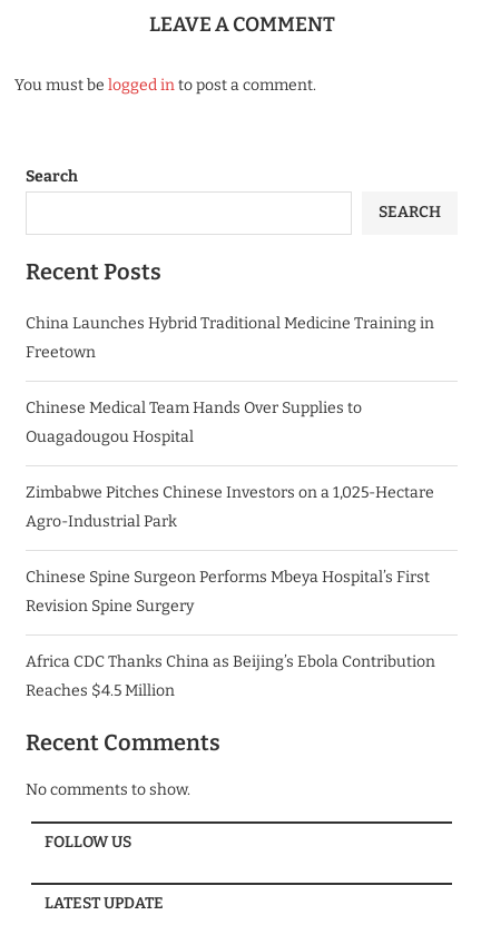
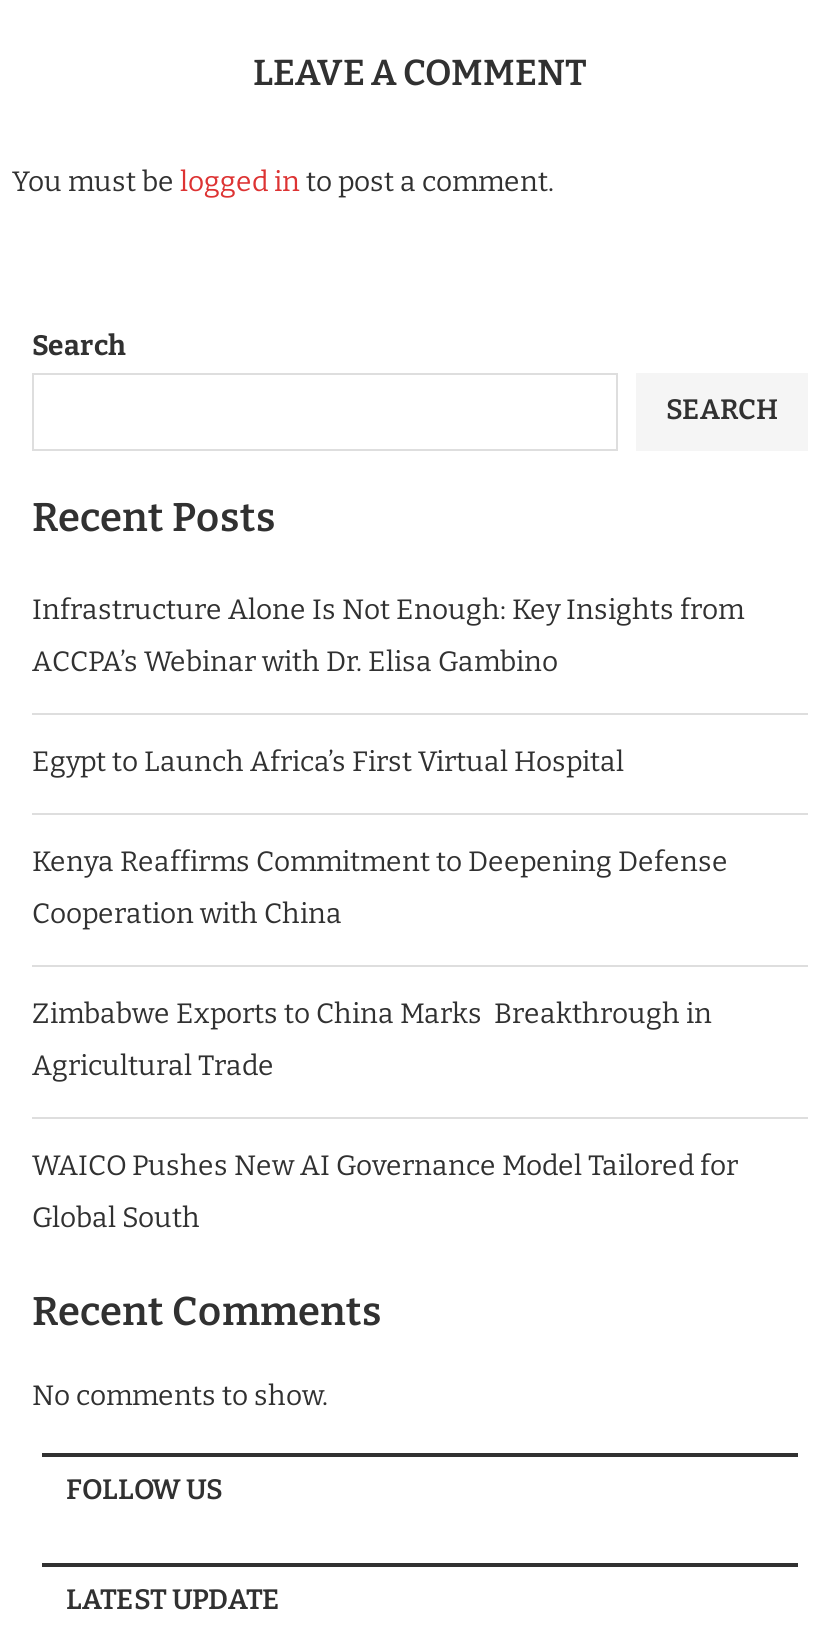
[26,314,435,700] China Launches Hybrid Traditional Medicine Training in | Freetown | Chinese Medical Team Hands Over Supplies to | Ouagadougou Hospital | Zimbabwe Pitches Chinese Investors on a 1,025-Hectare | Agro-Industrial Park | Chinese Spine Surgeon Performs Mbeya Hospital’s First | Revision Spine Surgery | Africa CDC Thanks China as Beijing’s Ebola Contribution | Reaches $4.5 Million -> [32,593,744,1235] Infrastructure Alone Is Not Enough: Key Insights from | ACCPA’s Webinar with Dr. Elisa Gambino | Egypt to Launch Africa’s First Virtual Hospital | Kenya Reaffirms Commitment to Deepening Defense | Cooperation with China | Zimbabwe Exports to China Marks Breakthrough in | Agricultural Trade | WAICO Pushes New AI Governance Model Tailored for | Global South

